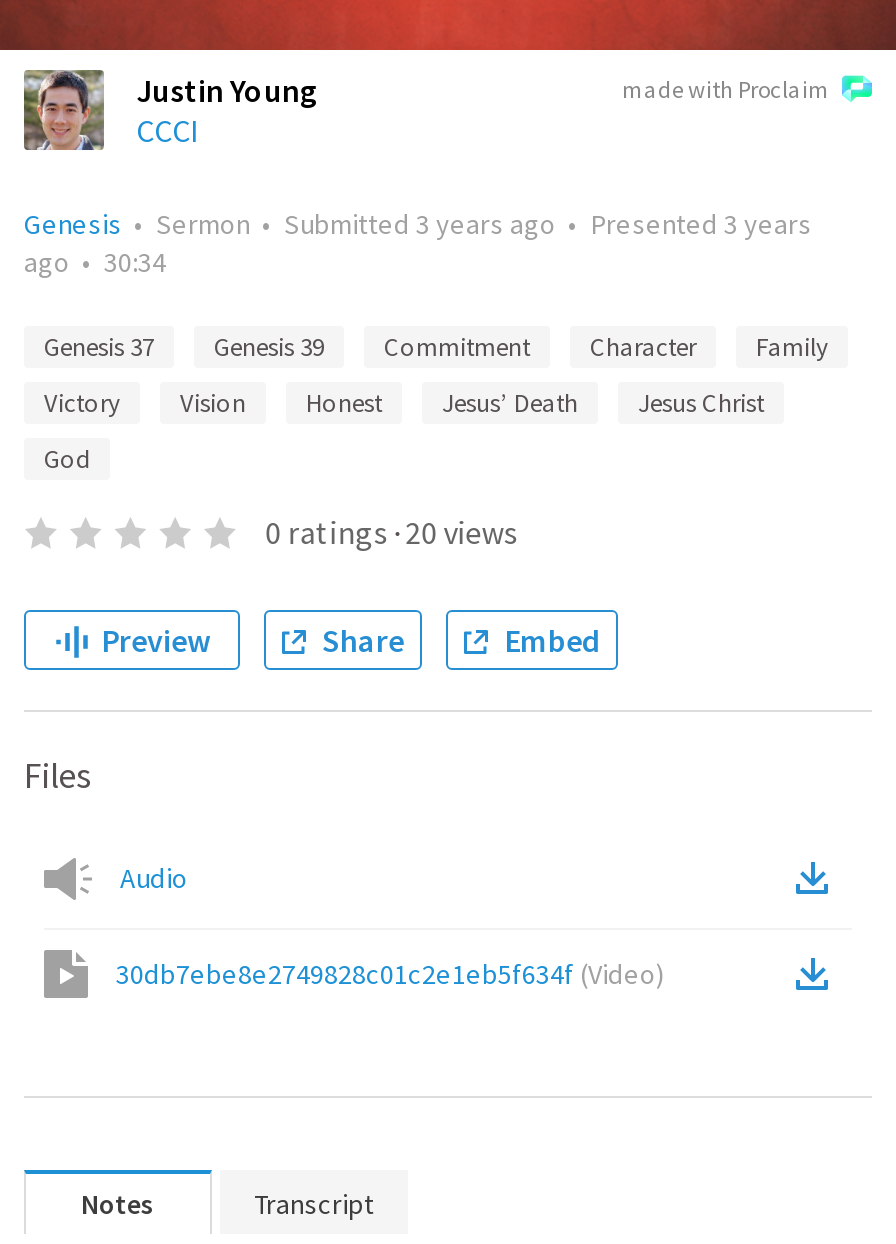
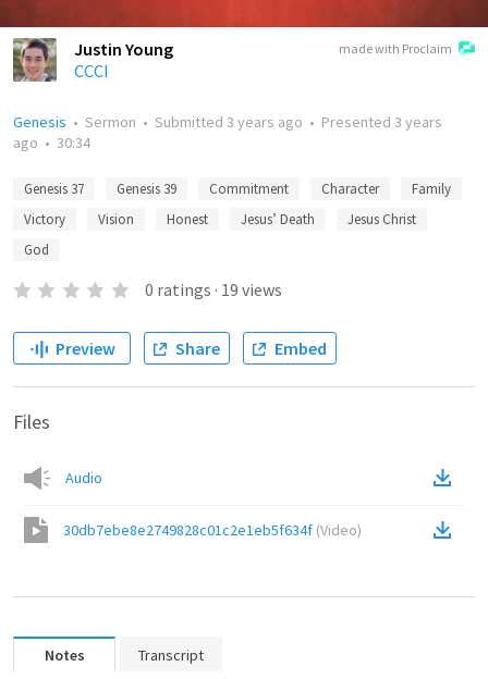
[265,512,517,552] 0 ratings · 20 views -> [145,279,282,300] 0 ratings · 19 views

